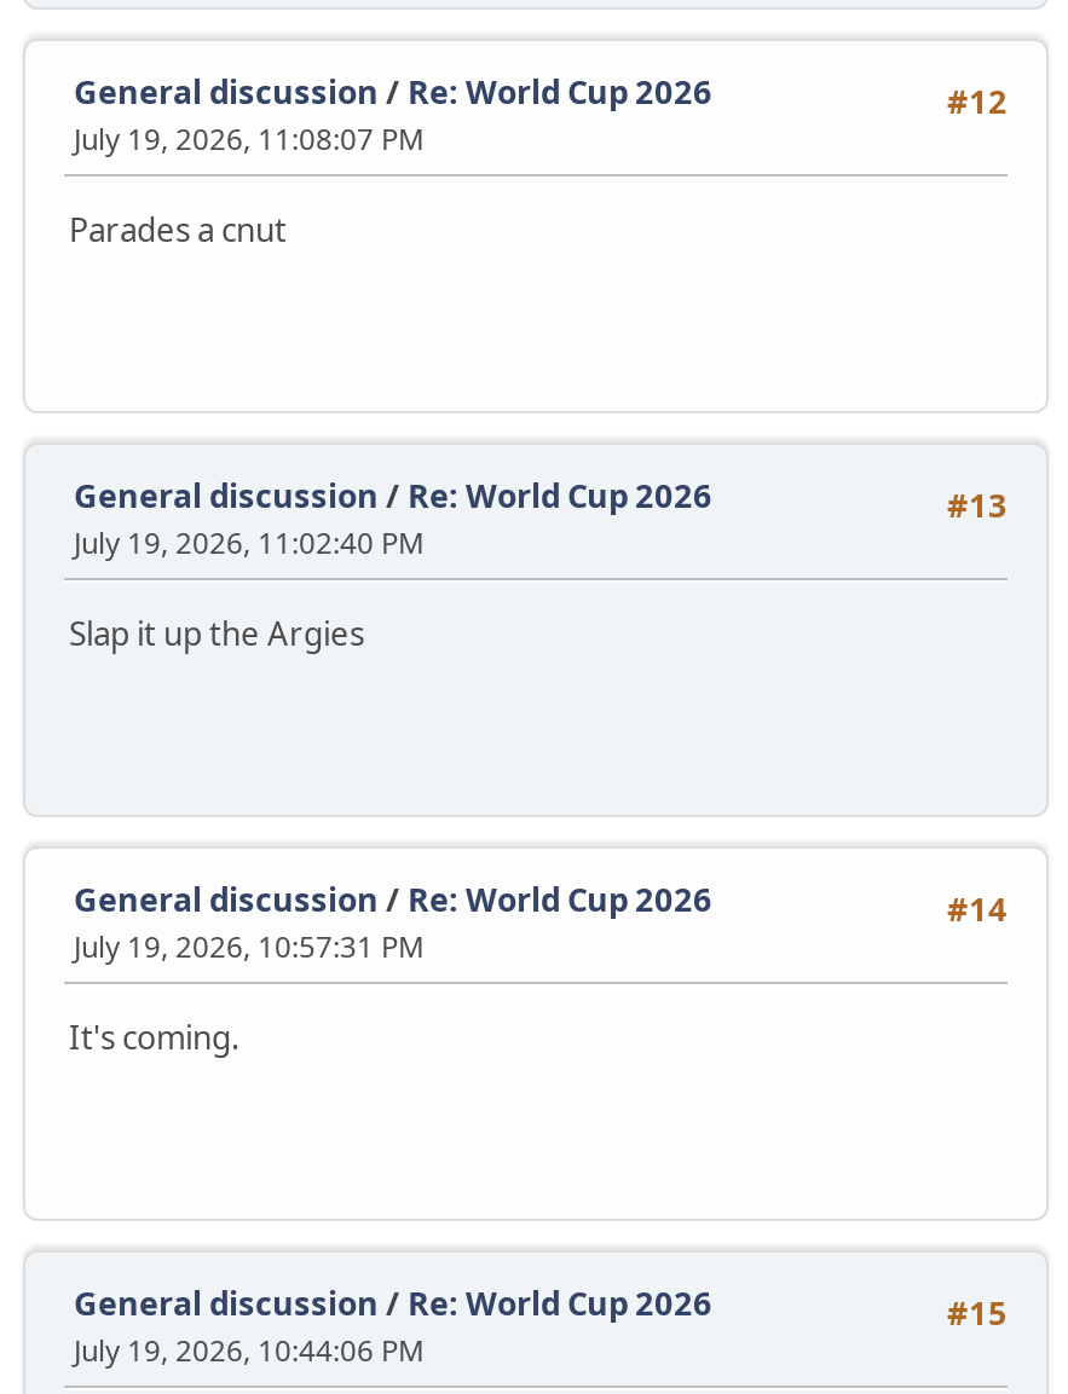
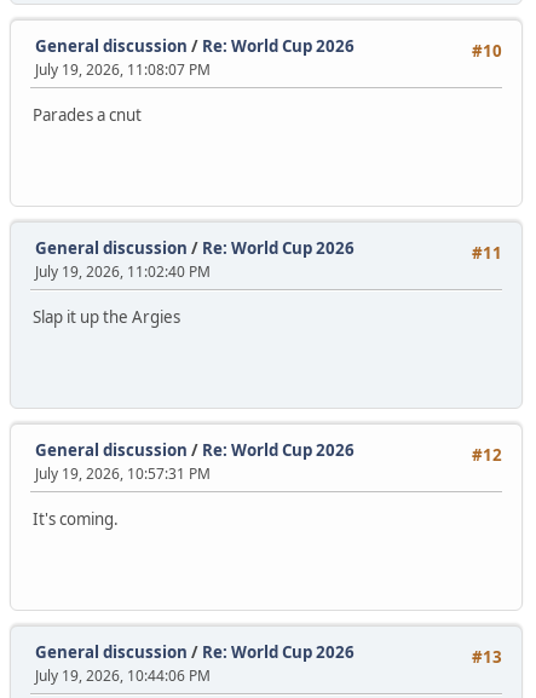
[947,79,1008,123] #12 -> [472,40,502,61] #10
[947,483,1008,527] #13 -> [472,242,502,263] #11
[947,887,1008,930] #14 -> [472,444,502,465] #12
[947,1291,1008,1334] #15 -> [472,646,502,668] #13

